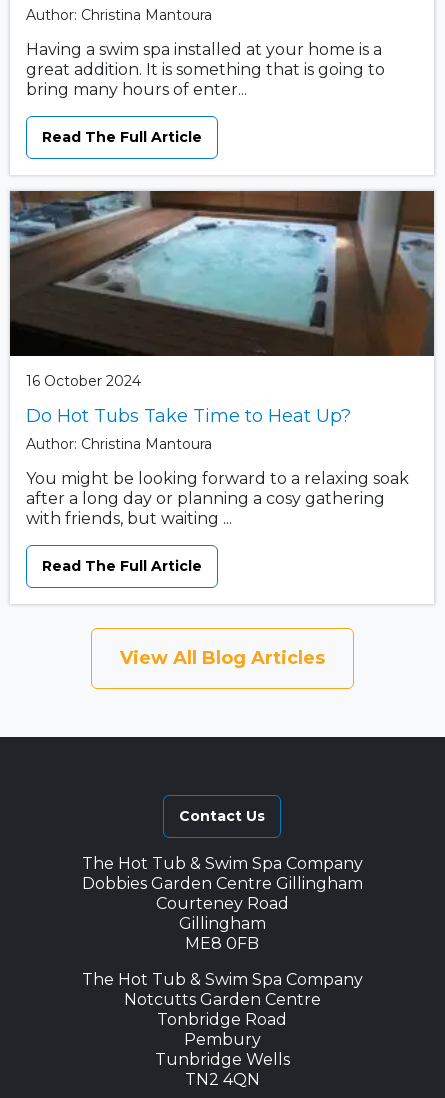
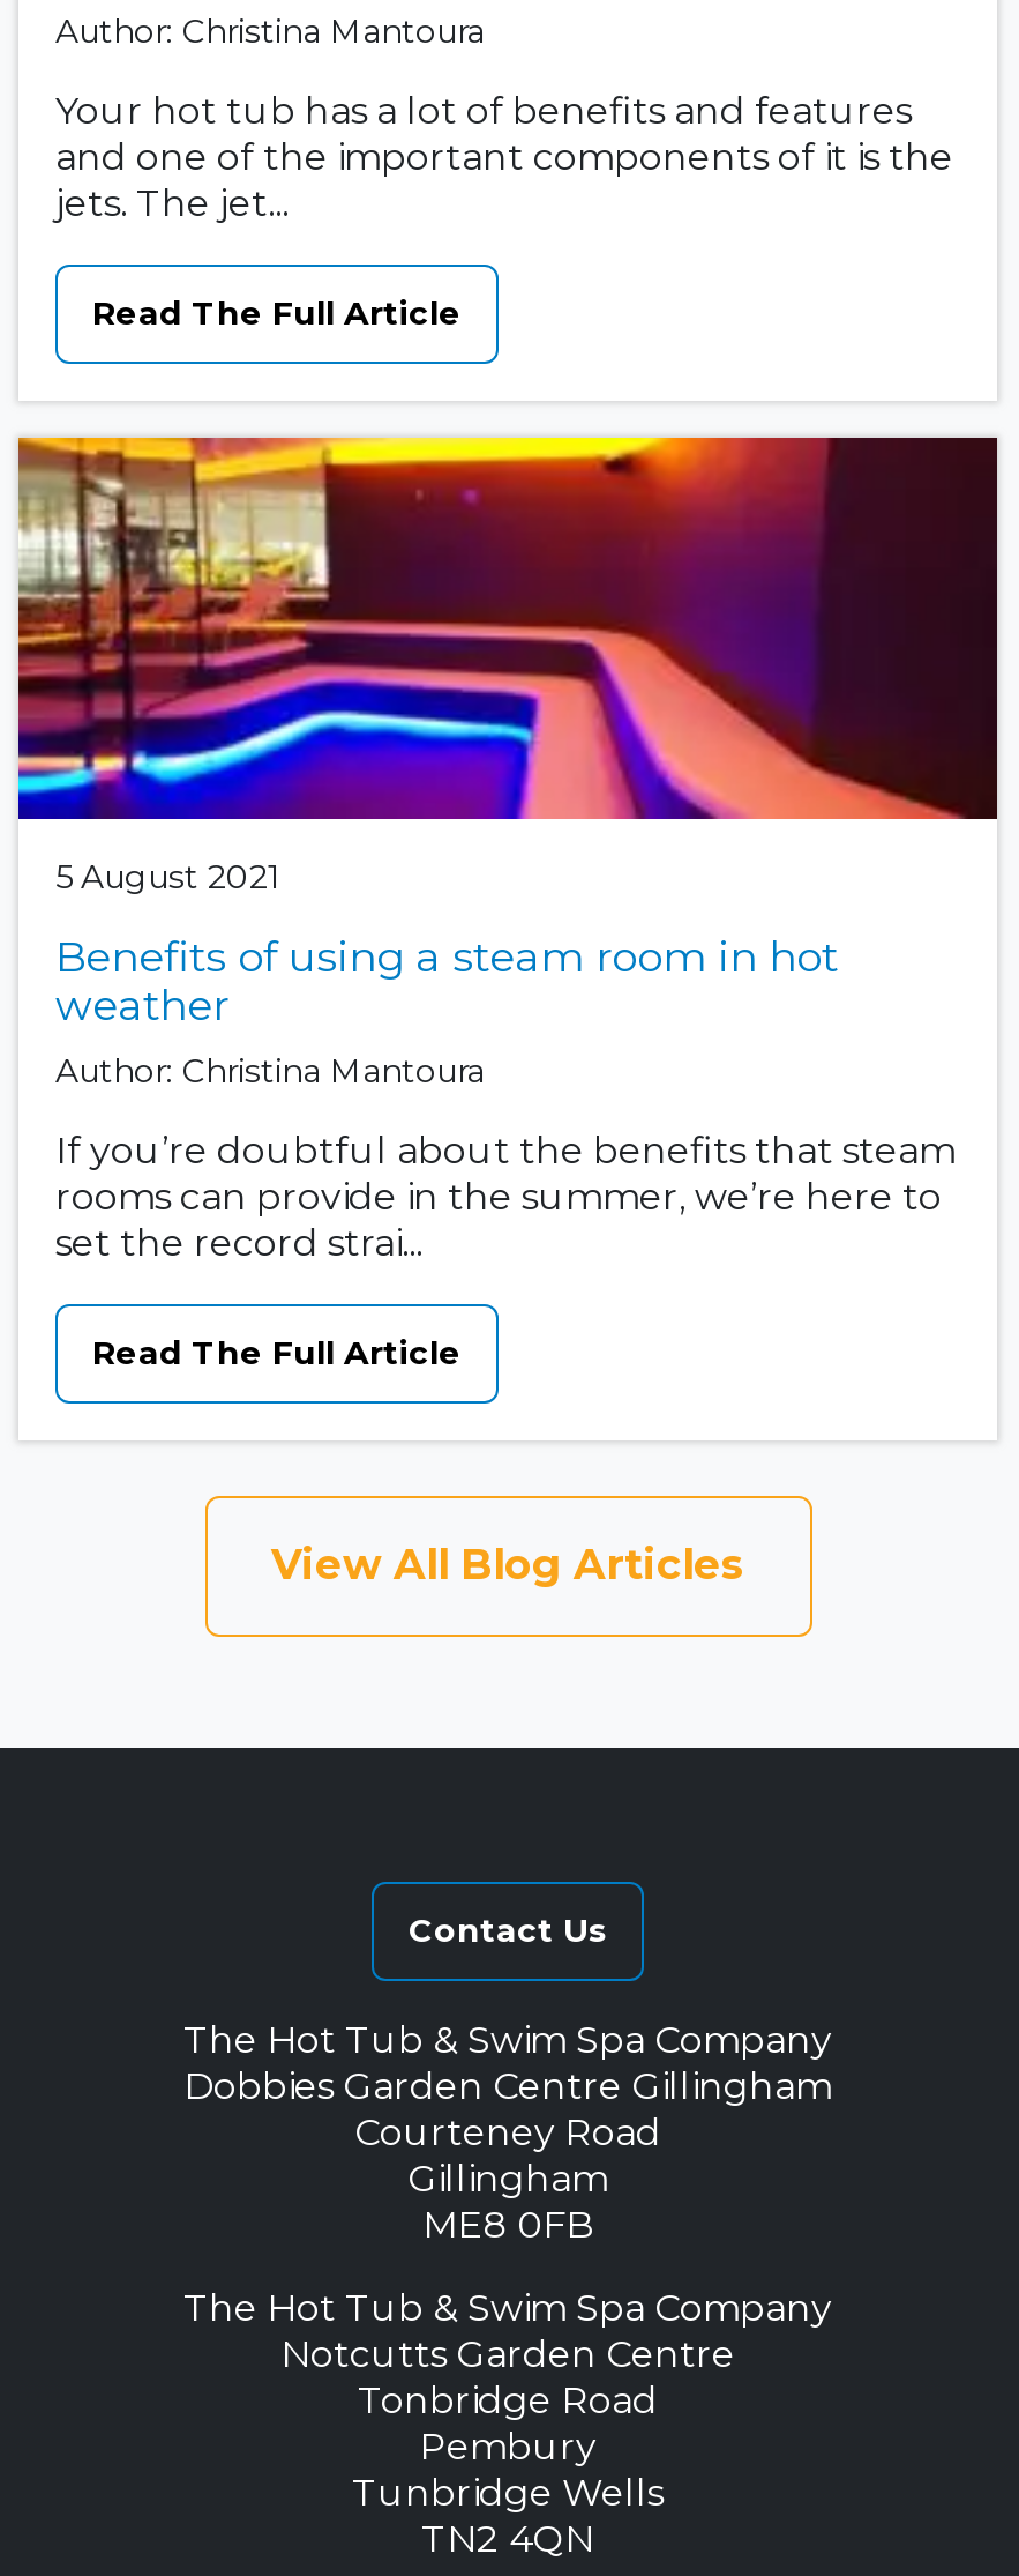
[26,40,385,99] Having a swim spa installed at your home is a | great addition. It is something that is going to | bring many hours of enter... -> [55,88,953,225] Your hot tub has a lot of benefits and features | and one of the important components of it is the | jets. The jet...
[9,190,435,390] [image] | 16 October 2024 -> [16,435,997,898] [image] | 5 August 2021
[26,405,351,427] Do Hot Tubs Take Time to Heat Up? -> [55,932,838,1032] Benefits of using a steam room in hot | weather
[26,469,409,528] You might be looking forward to a relaxing soak | after a long day or planning a cosy gathering | with friends, but waiting ... -> [55,1129,956,1265] If you’re doubtful about the benefits that steam | rooms can provide in the summer, we’re here to | set the record strai...

